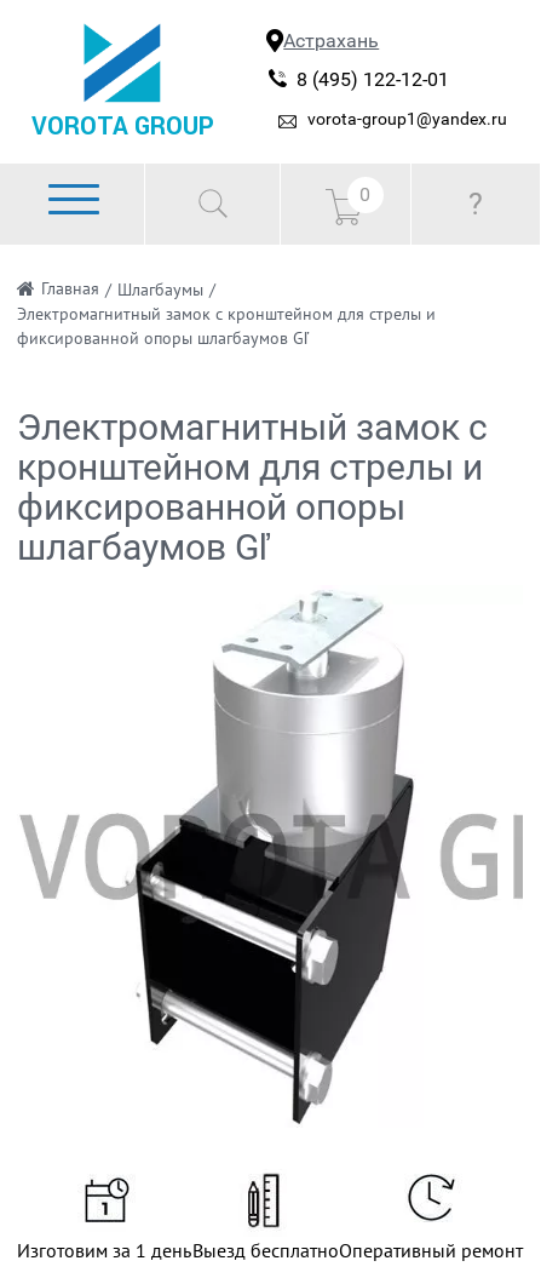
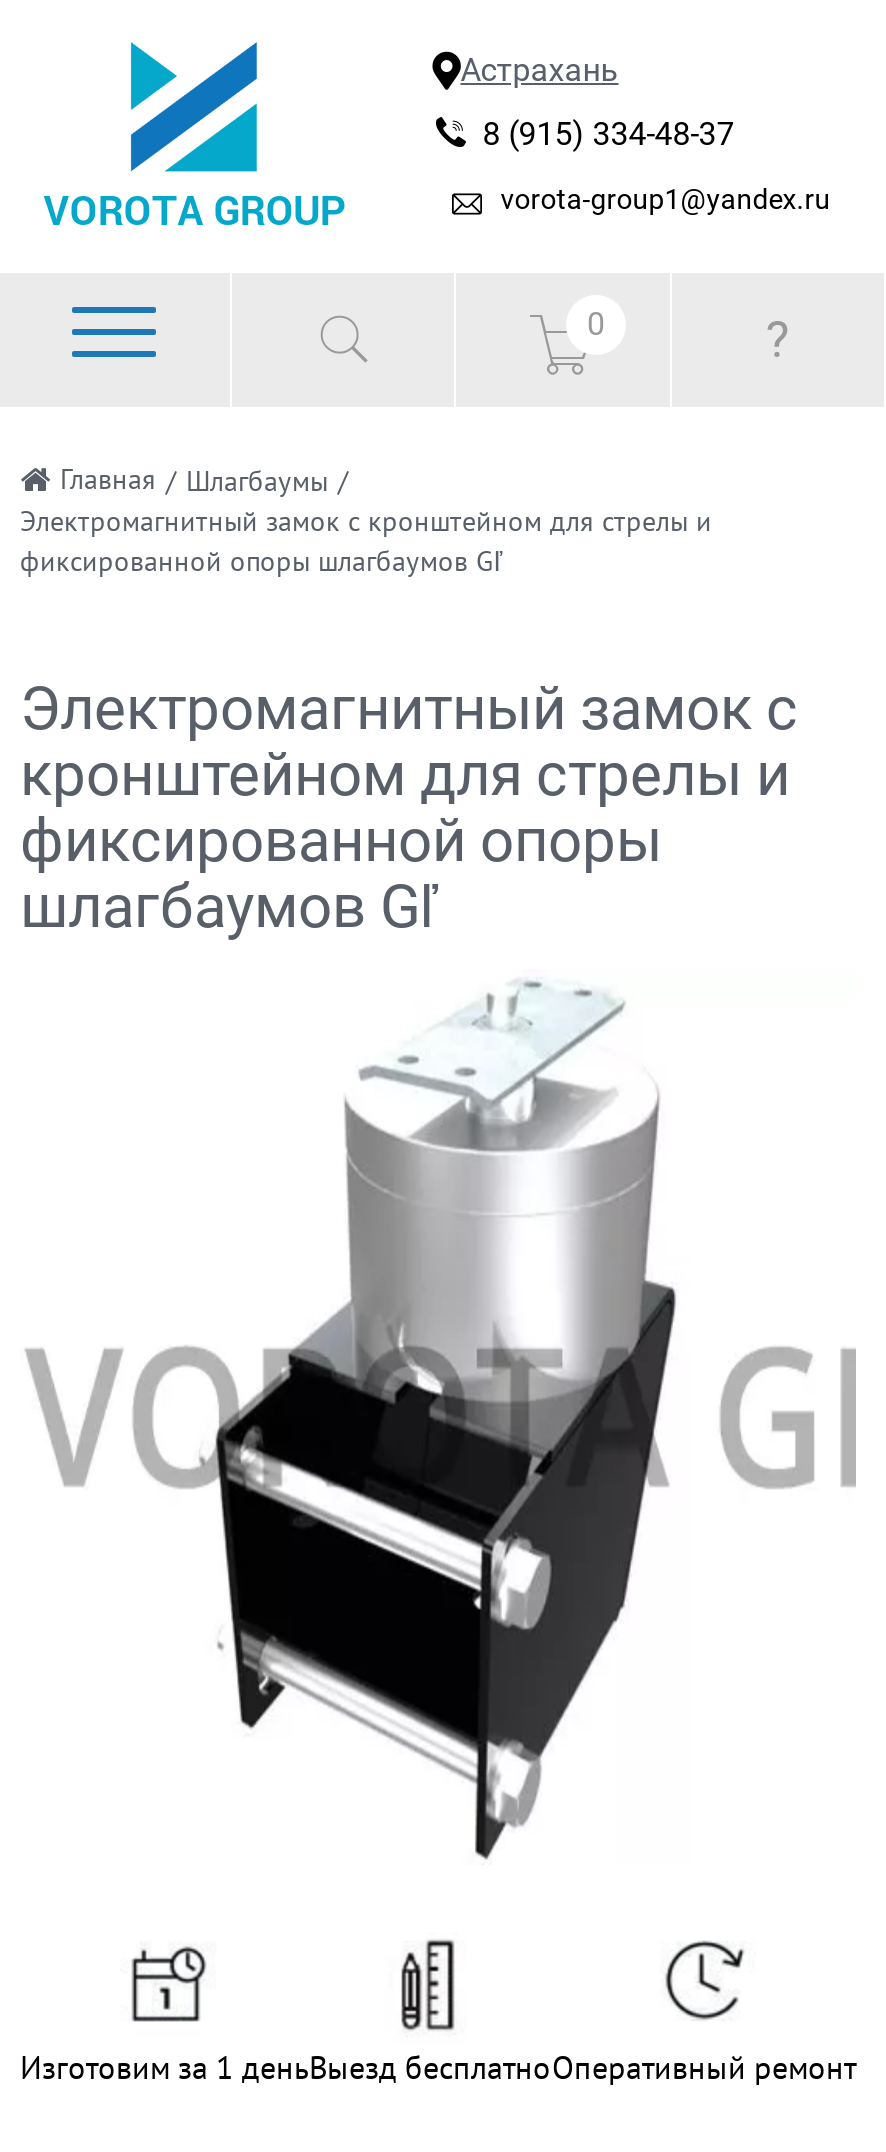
[297,68,449,91] 8 (495) 122-12-01 -> [482,115,734,153] 8 (915) 334-48-37

